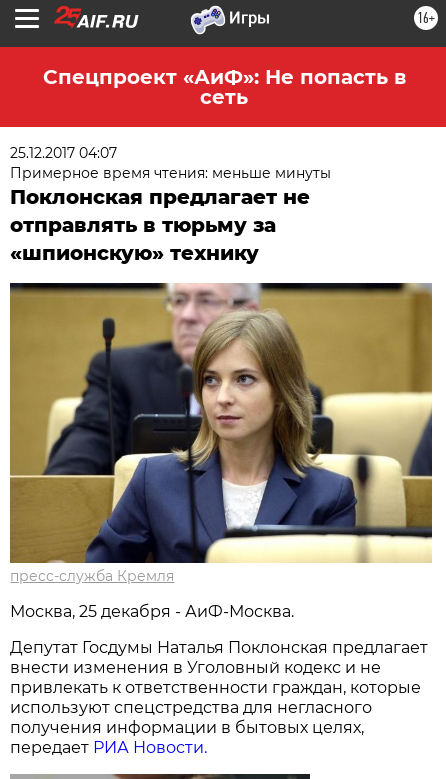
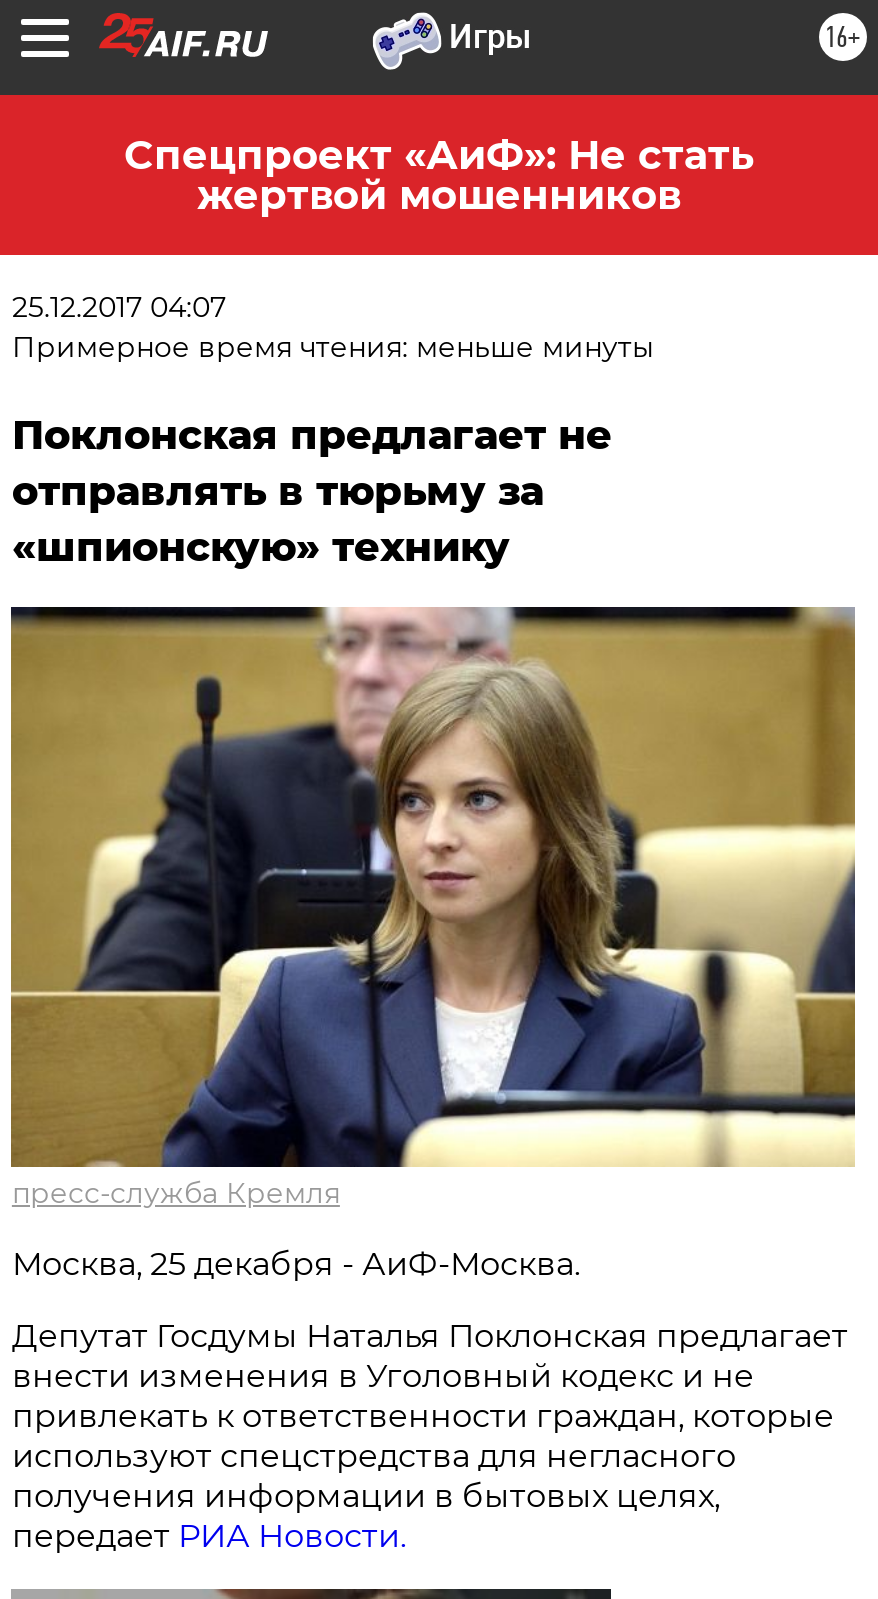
[42,65,405,109] Спецпроект «АиФ»: Не попасть в | сеть -> [124,131,754,219] Спецпроект «АиФ»: Не стать | жертвой мошенников

